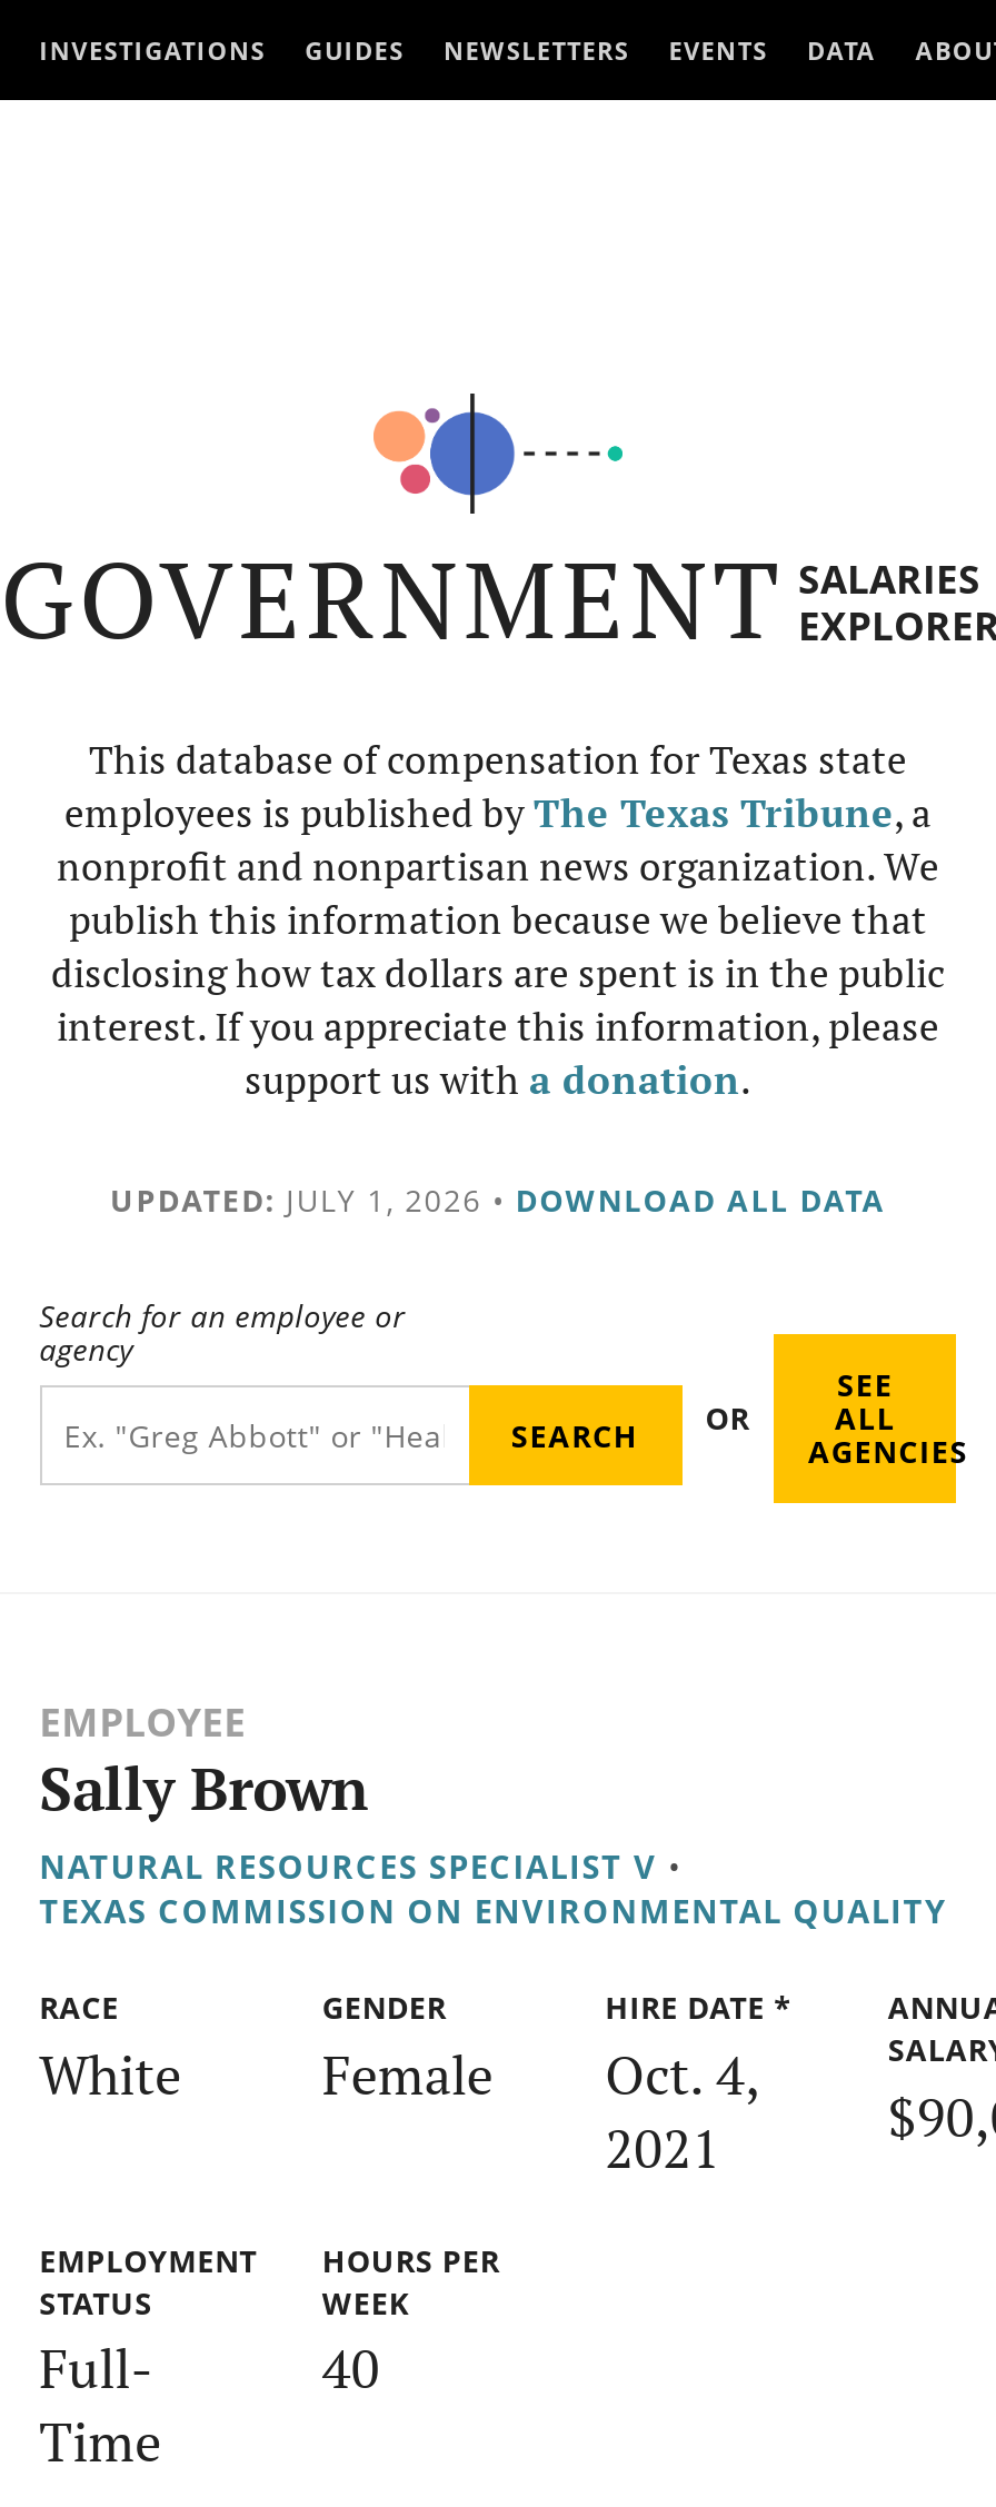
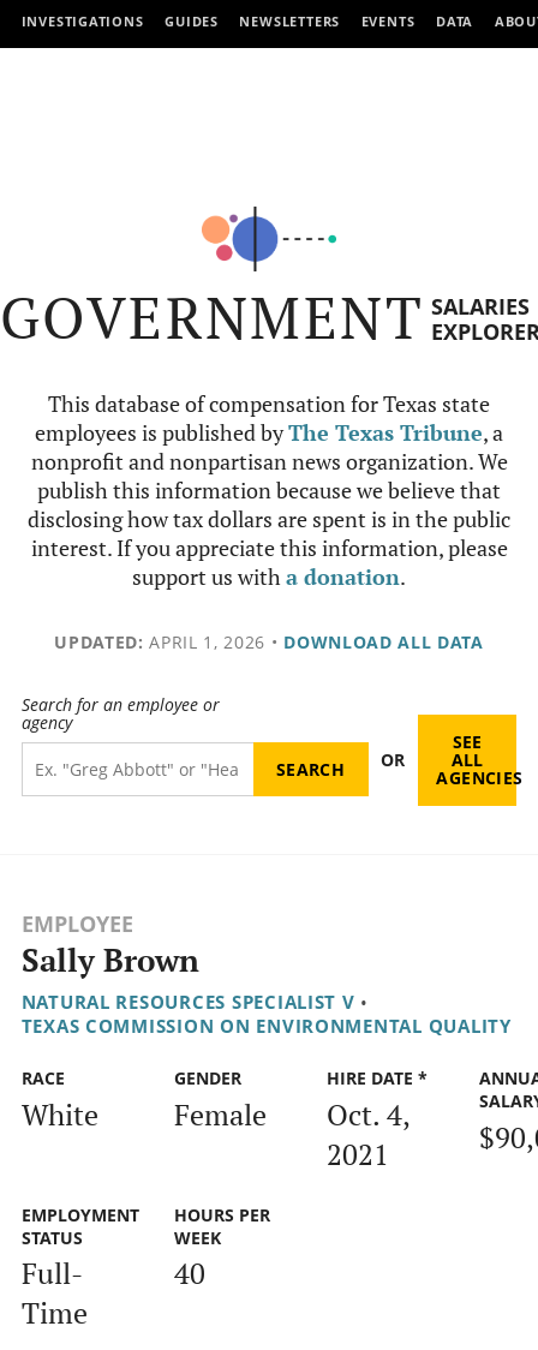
[110,1178,886,1221] UPDATED: JULY 1, 2026 • DOWNLOAD ALL DATA -> [54,631,484,653] UPDATED: APRIL 1, 2026 • DOWNLOAD ALL DATA

